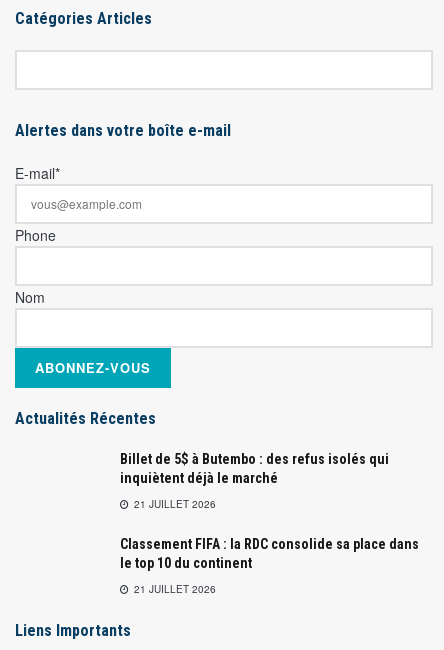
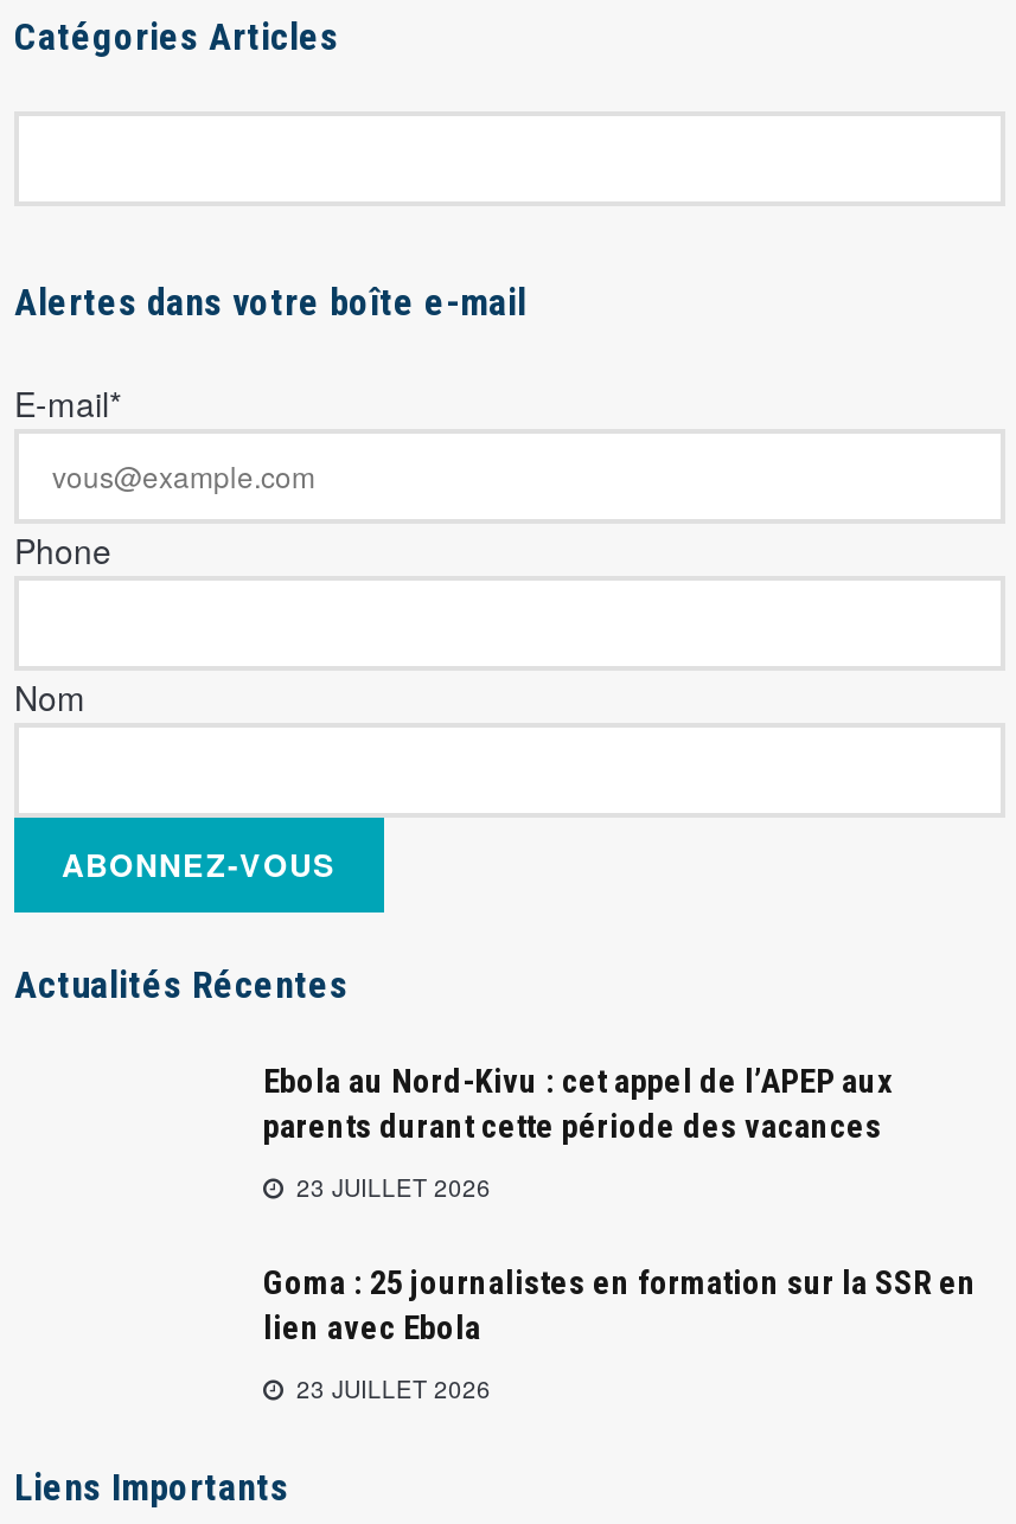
[120,451,389,486] Billet de 5$ à Butembo : des refus isolés qui | inquiètent déjà le marché -> [263,1061,892,1144] Ebola au Nord-Kivu : cet appel de l’APEP aux | parents durant cette période des vacances
[131,497,216,511] 21 JUILLET 2026 -> [289,1170,491,1204] 23 JUILLET 2026
[120,536,419,571] Classement FIFA : la RDC consolide sa place dans | le top 10 du continent -> [263,1263,977,1346] Goma : 25 journalistes en formation sur la SSR en | lien avec Ebola
[131,582,216,596] 21 JUILLET 2026 -> [289,1372,491,1405] 23 JUILLET 2026

